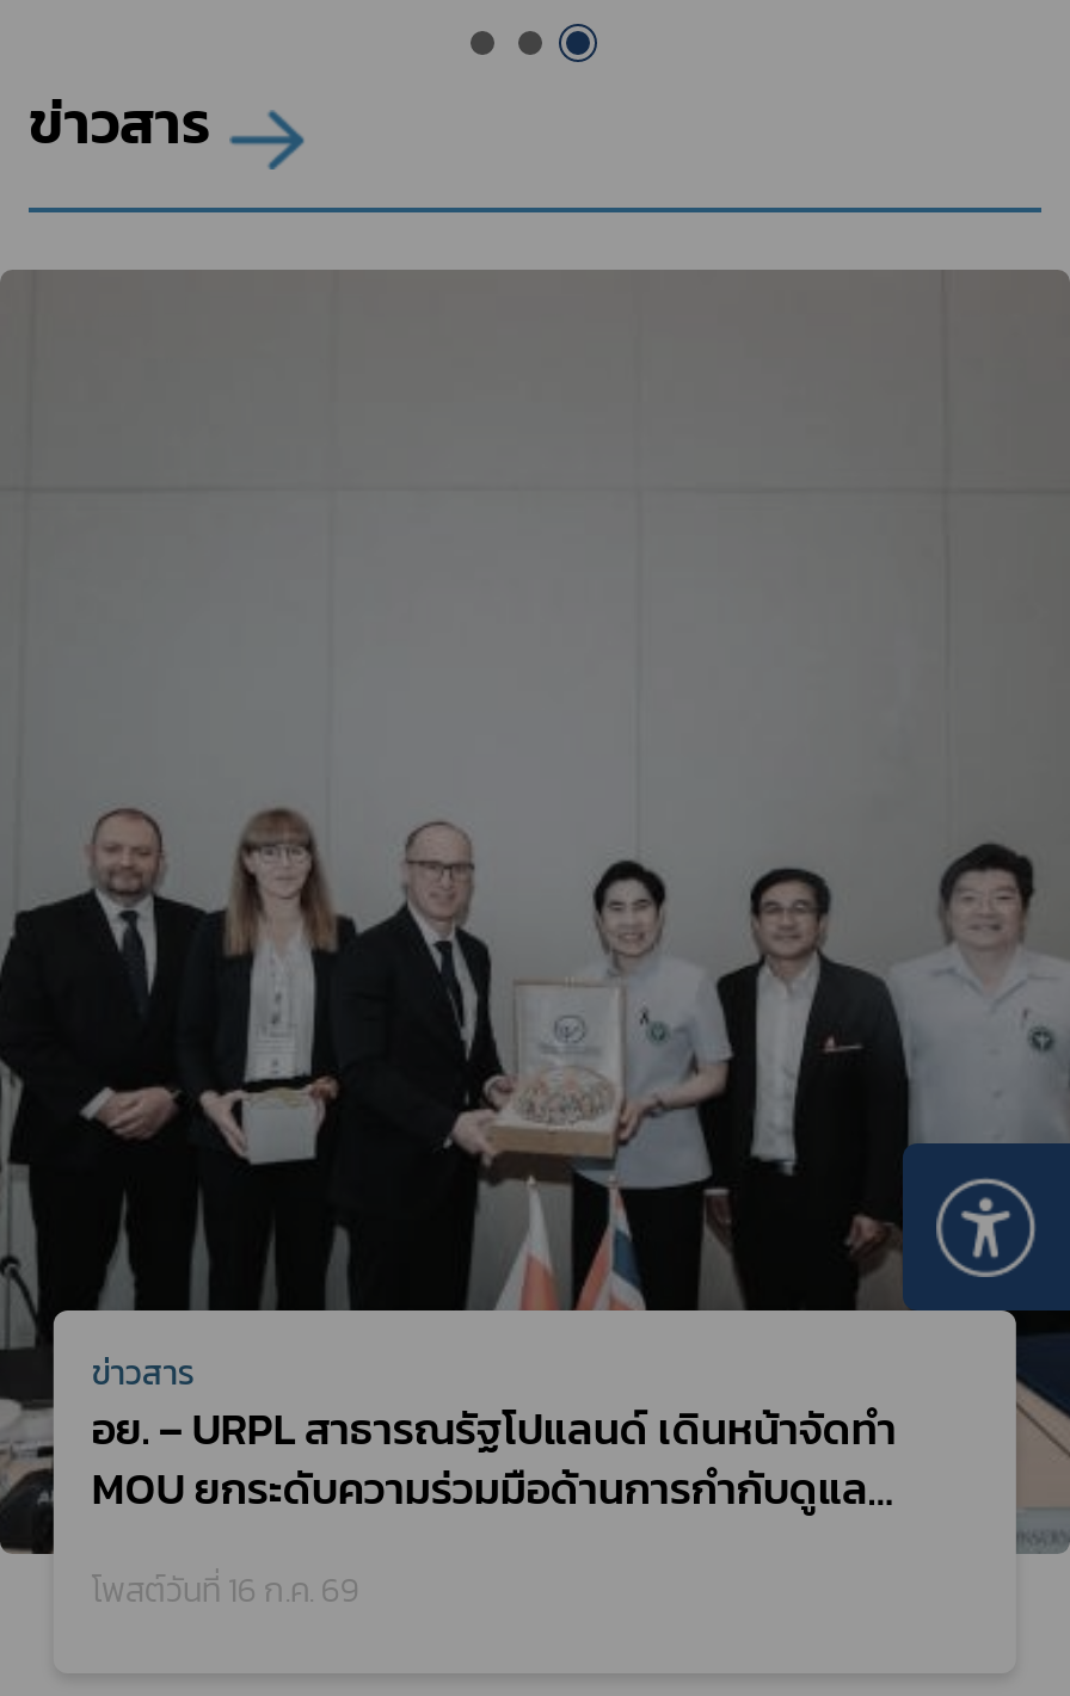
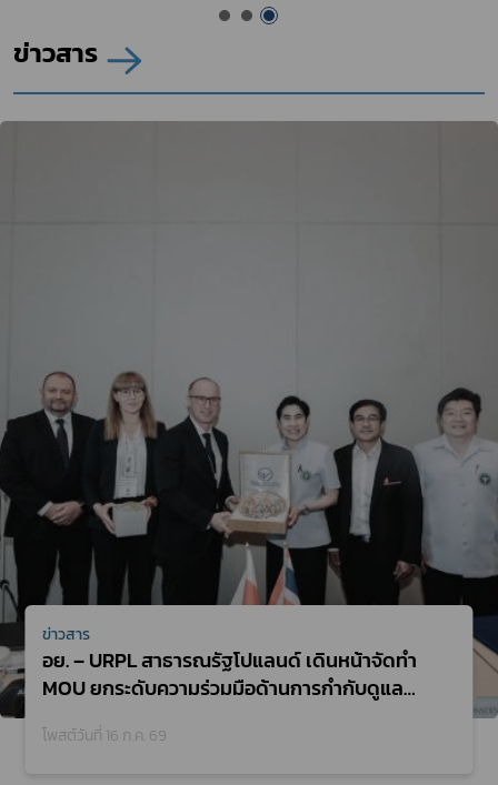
[903,1141,1063,1313] [image] -> [420,527,495,606] [image]

